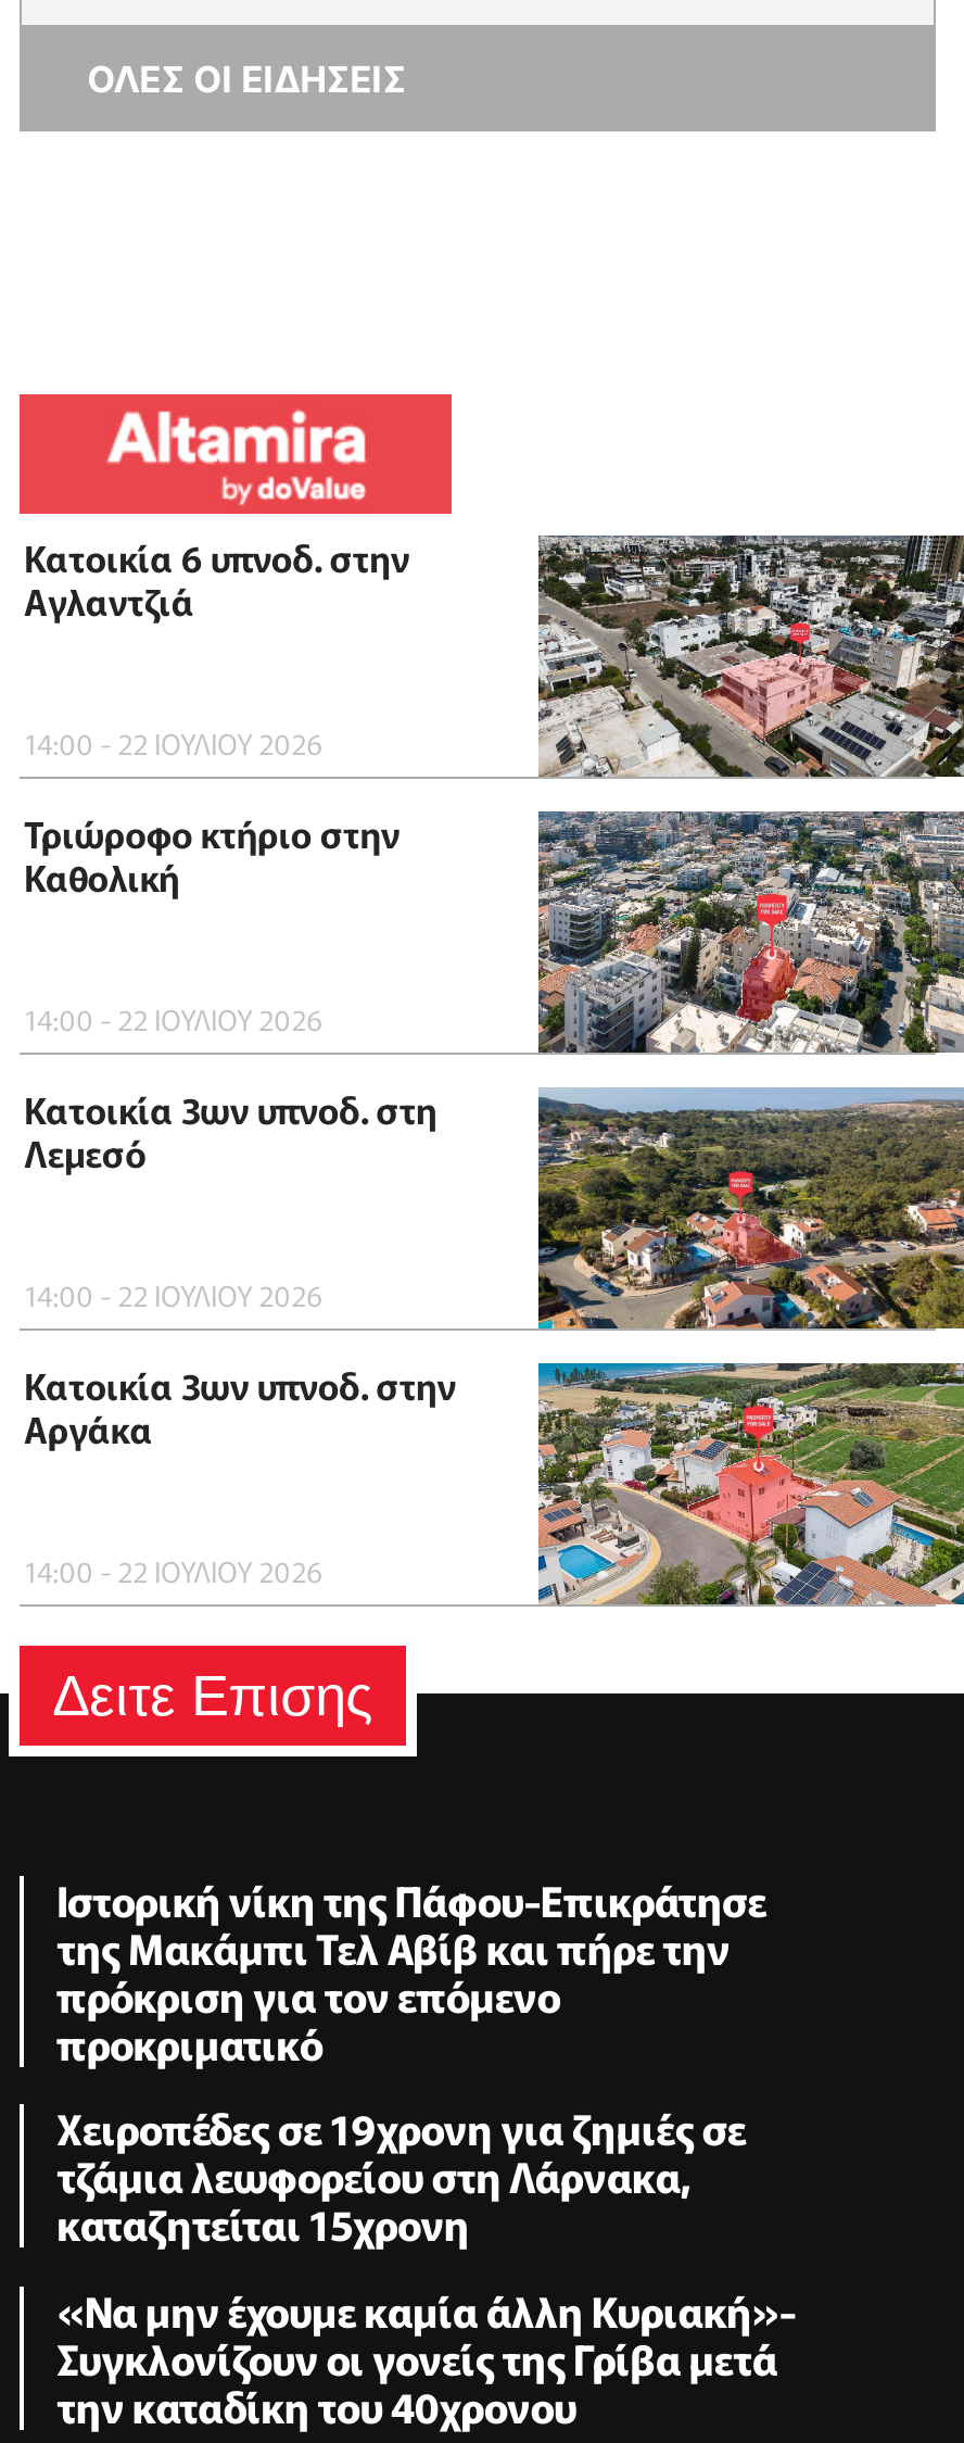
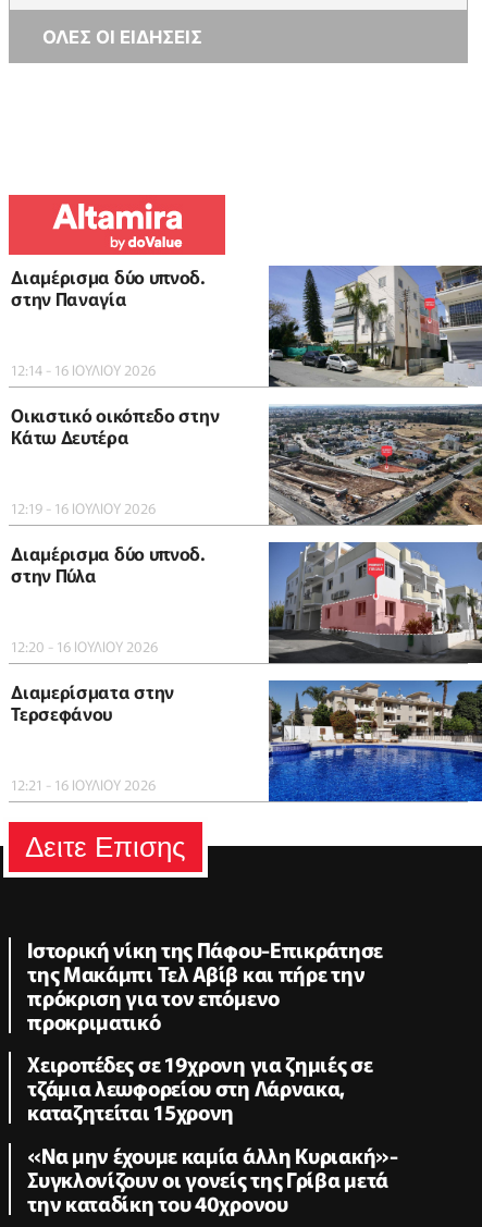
[24,531,409,627] Κατοικία 6 υπνοδ. στην | Αγλαντζιά -> [11,263,204,311] Διαμέρισμα δύο υπνοδ. | στην Παναγία
[536,533,957,779] [image] -> [268,265,479,388] [image]
[24,722,322,763] 14:00 - 22 ΙΟΥΛΙΟΥ 2026 -> [11,359,156,380] 12:14 - 16 ΙΟΥΛΙΟΥ 2026
[24,807,400,902] Τριώροφο κτήριο στην | Καθολική -> [11,402,219,449] Οικιστικό οικόπεδο στην | Κάτω Δευτέρα
[538,811,957,1055] [image] -> [269,404,479,526] [image]
[24,998,322,1039] 14:00 - 22 ΙΟΥΛΙΟΥ 2026 -> [11,497,156,518] 12:19 - 16 ΙΟΥΛΙΟΥ 2026
[24,1082,437,1178] Κατοικία 3ων υπνοδ. στη | Λεμεσό -> [11,540,204,588] Διαμέρισμα δύο υπνοδ. | στην Πύλα
[536,1087,957,1331] [image] -> [268,542,479,664] [image]
[24,1273,322,1315] 14:00 - 22 ΙΟΥΛΙΟΥ 2026 -> [11,635,158,656] 12:20 - 16 ΙΟΥΛΙΟΥ 2026
[24,1358,456,1454] Κατοικία 3ων υπνοδ. στην | Αργάκα -> [11,678,174,726] Διαμερίσματα στην | Τερσεφάνου
[536,1361,957,1607] [image] -> [268,679,479,802] [image]
[24,1549,322,1590] 14:00 - 22 ΙΟΥΛΙΟΥ 2026 -> [11,774,156,794] 12:21 - 16 ΙΟΥΛΙΟΥ 2026

